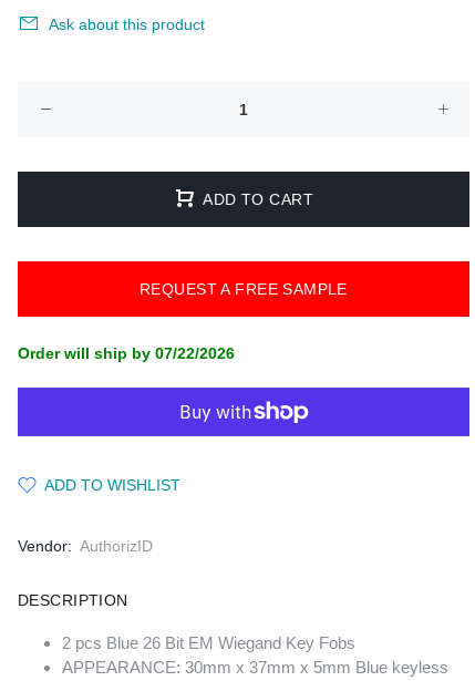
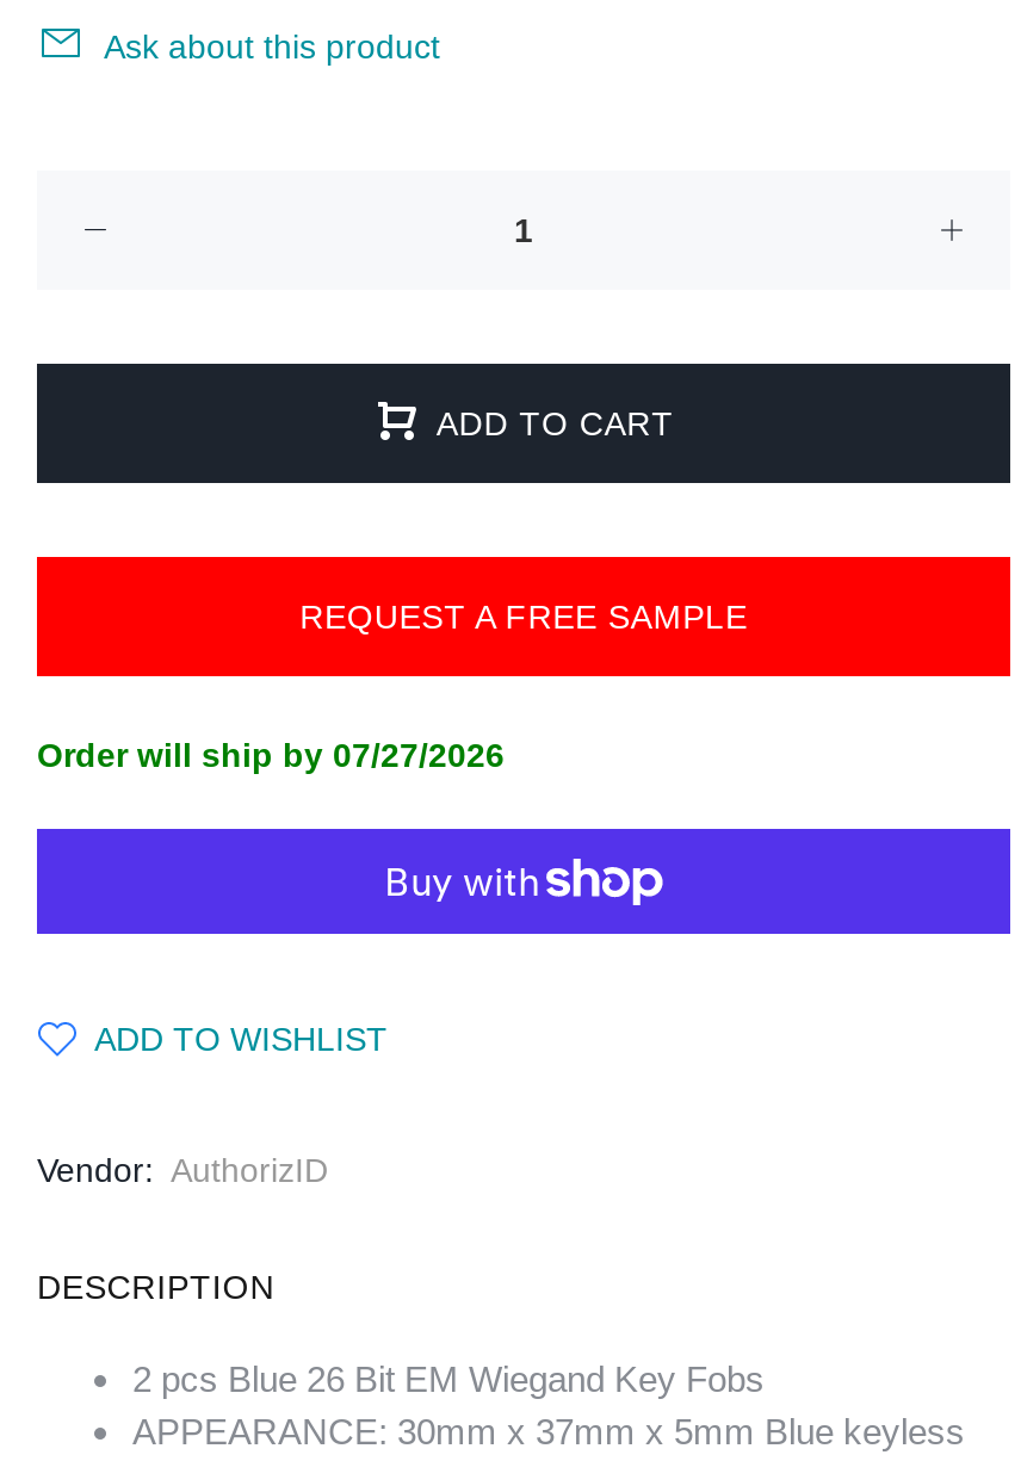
[18,344,235,362] Order will ship by 07/22/2026 -> [37,736,505,774] Order will ship by 07/27/2026

